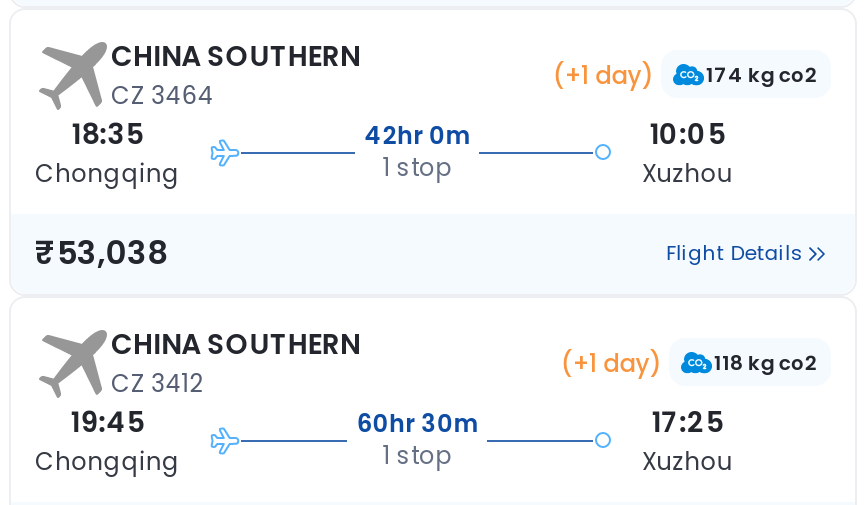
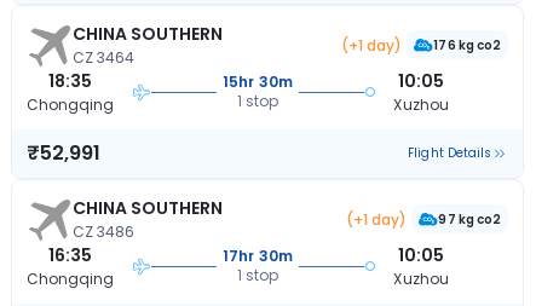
[553,58,819,92] (+1 day) 174 kg co2 -> [341,35,501,56] (+1 day) 176 kg co2
[365,118,469,152] 42hr 0m -> [223,72,293,92] 15hr 30m
[35,230,167,276] ₹53,038 -> [27,139,101,167] ₹52,991
[561,346,819,380] (+1 day) 118 kg co2 -> [346,209,501,230] (+1 day) 97 kg co2
[111,366,204,400] CZ 3412 -> [73,222,135,242] CZ 3486
[70,402,145,442] 19:45 -> [49,243,92,268] 16:35
[357,406,477,440] 60hr 30m -> [223,246,293,266] 17hr 30m
[651,402,724,442] 17:25 -> [398,243,444,268] 10:05

